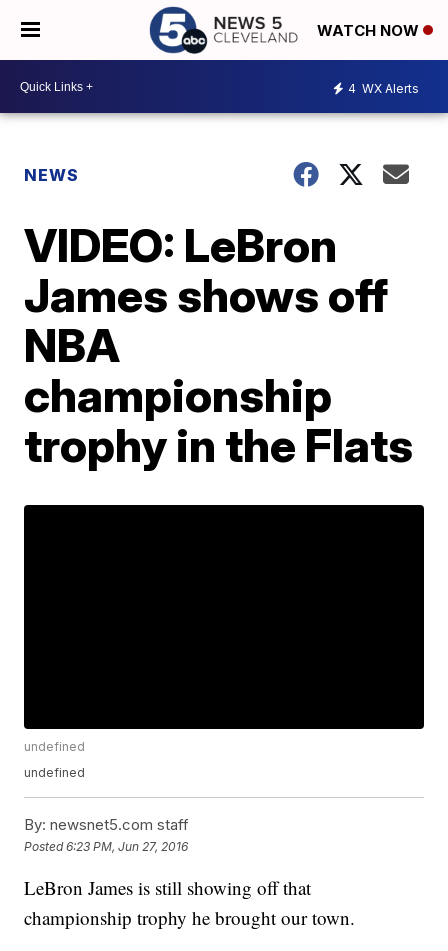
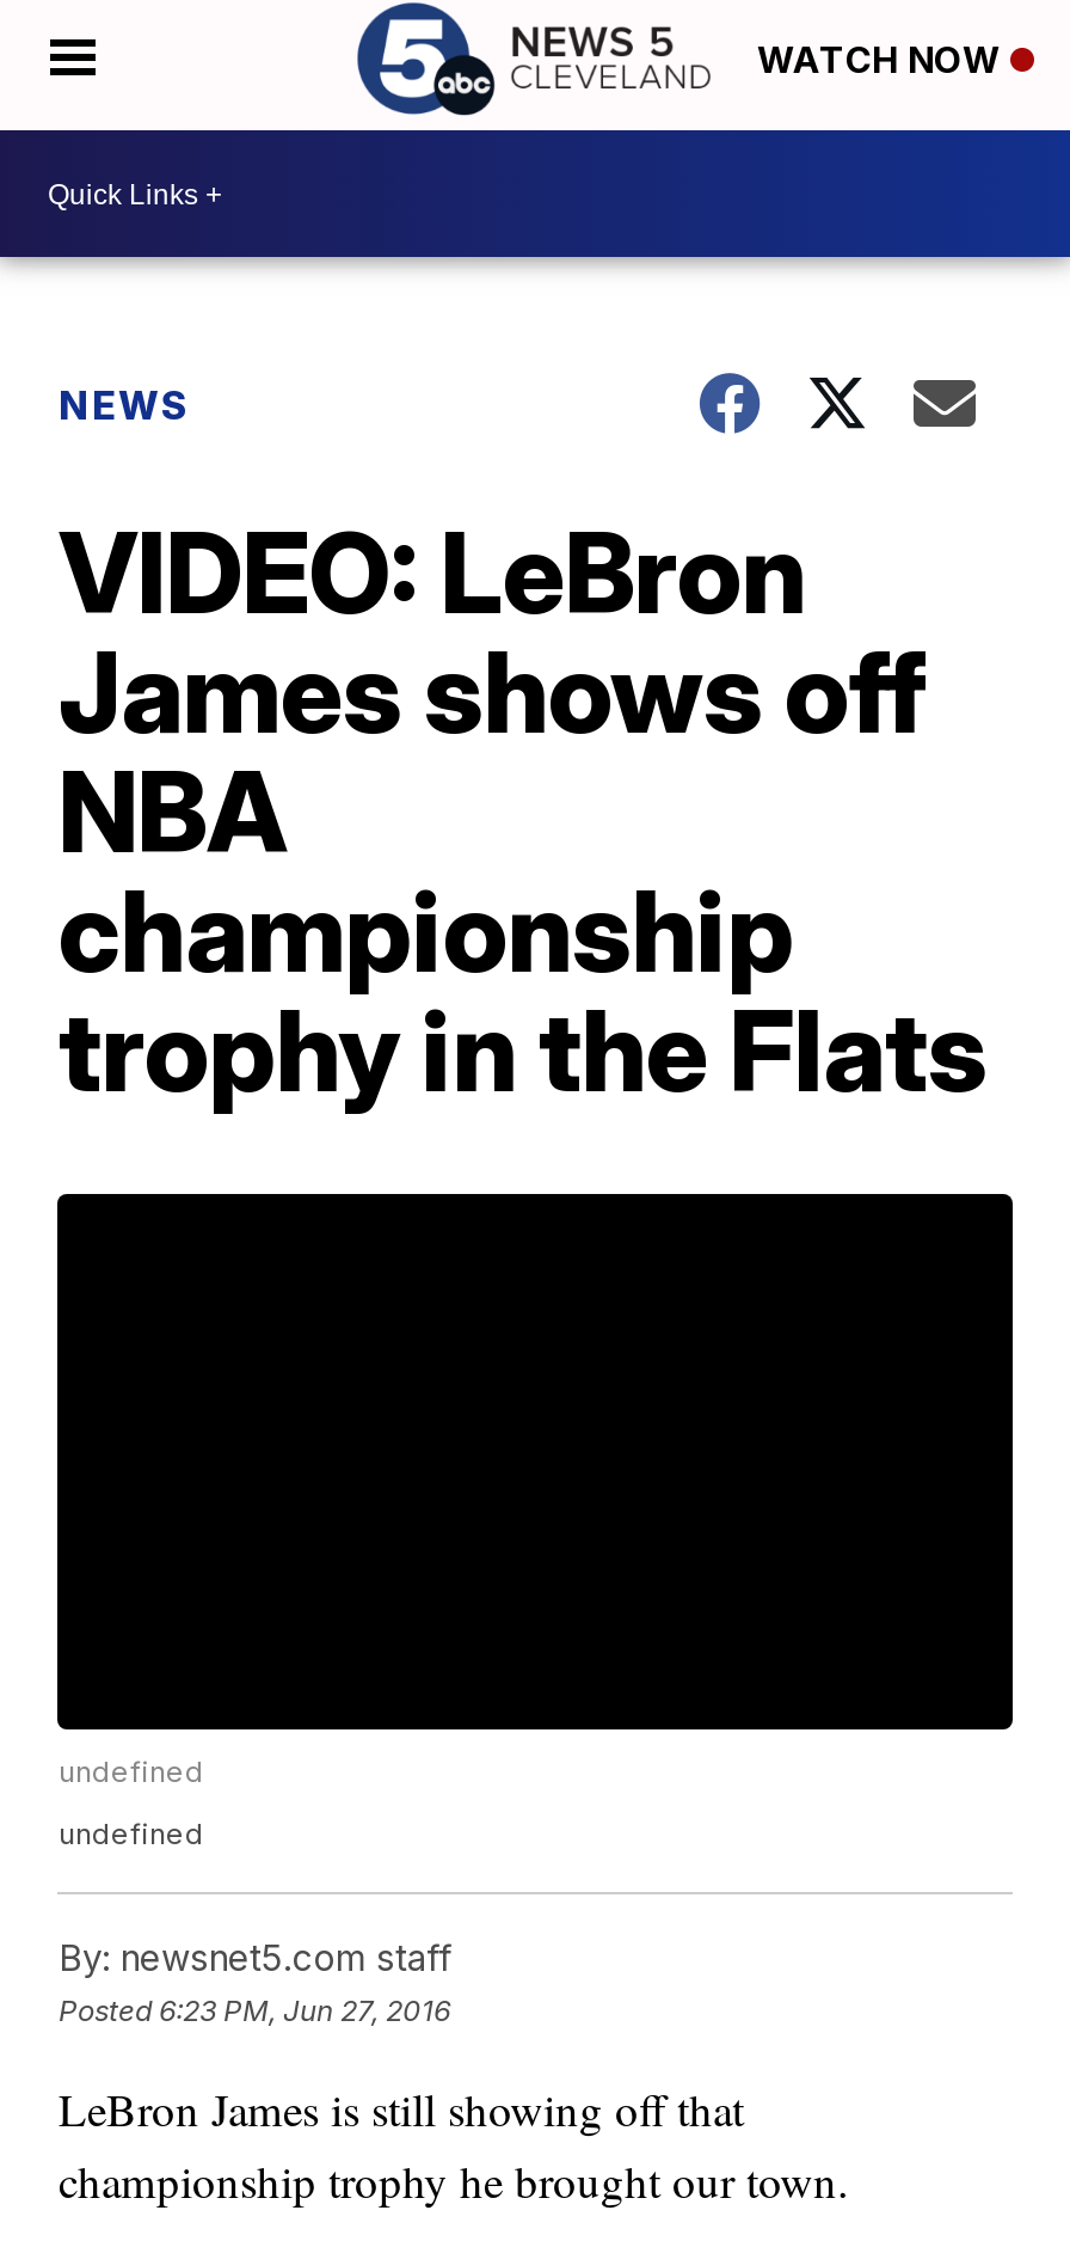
[348,80,419,95] 4 WX Alerts -> none

